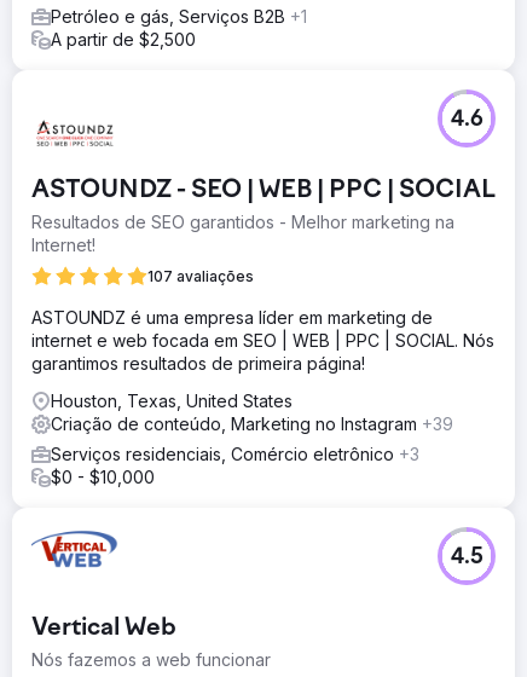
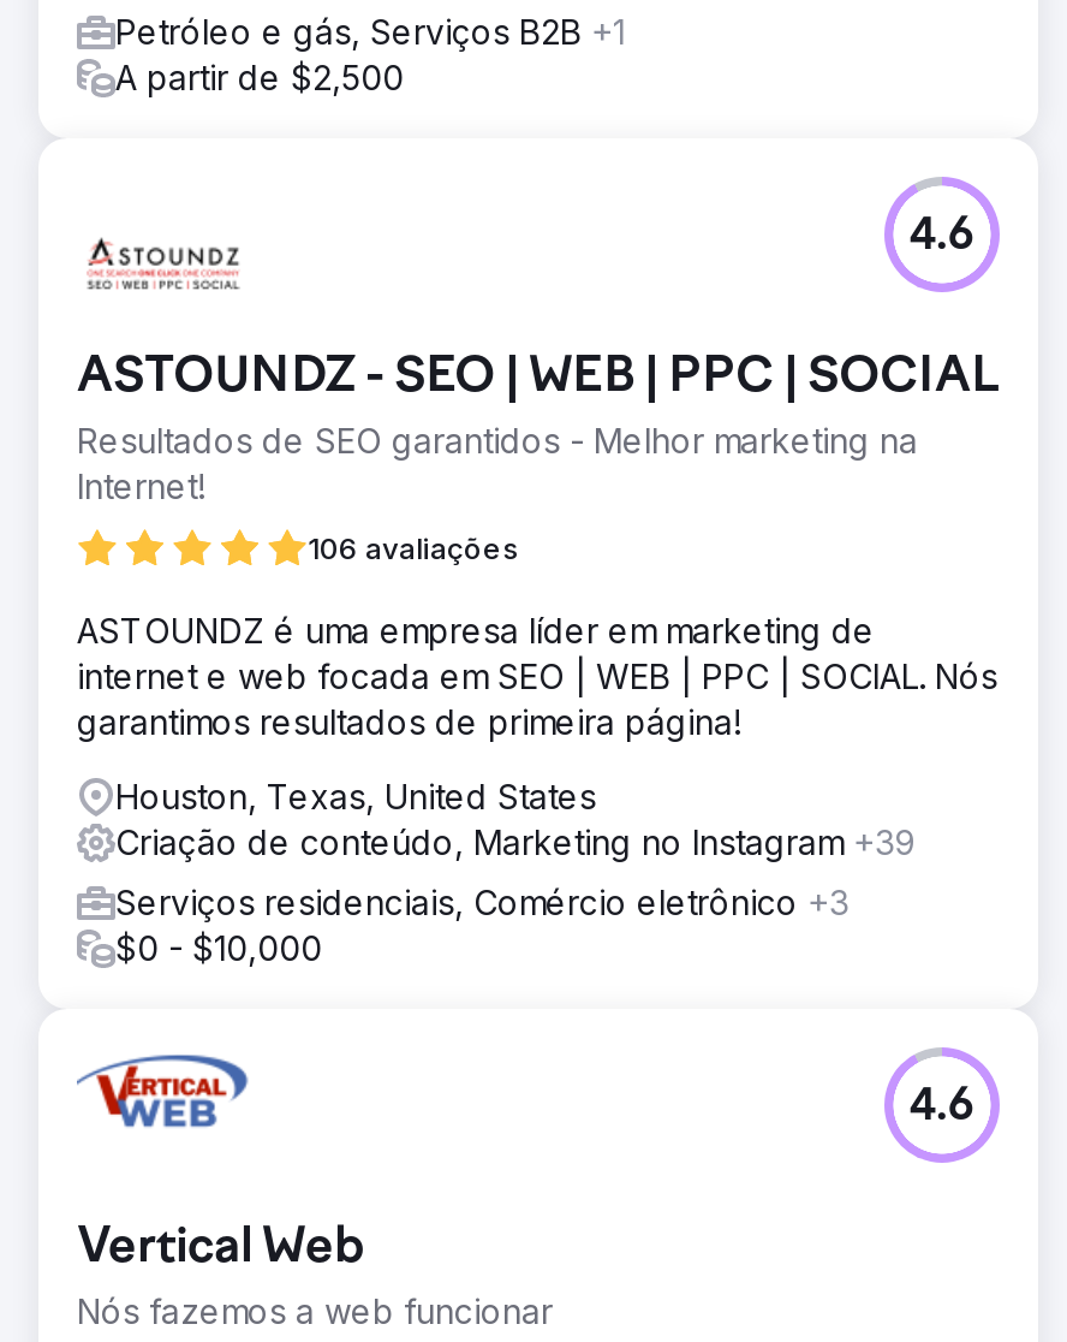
[147,267,254,285] 107 avaliações -> [308,530,519,566] 106 avaliações
[450,546,483,569] 4.5 -> [910,1086,974,1132] 4.6

